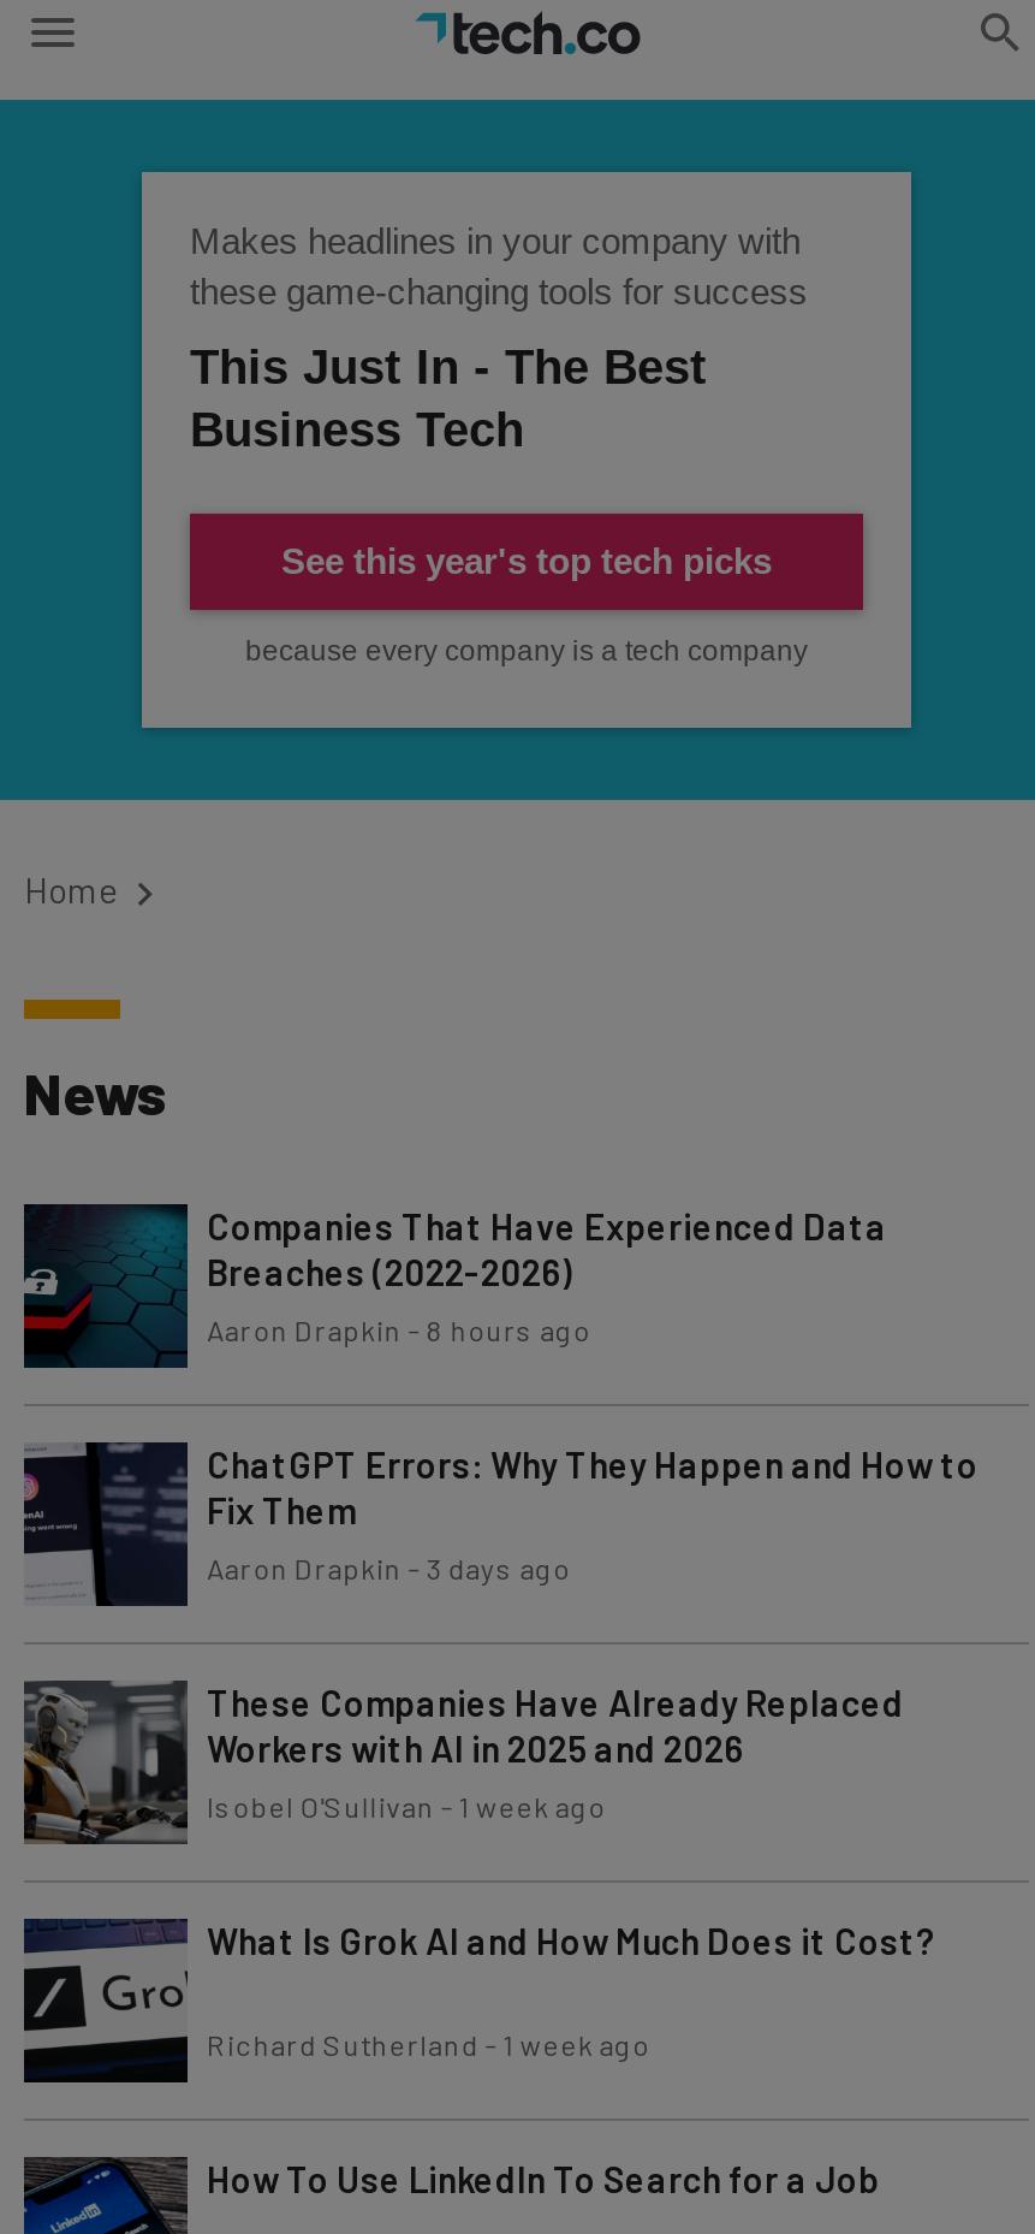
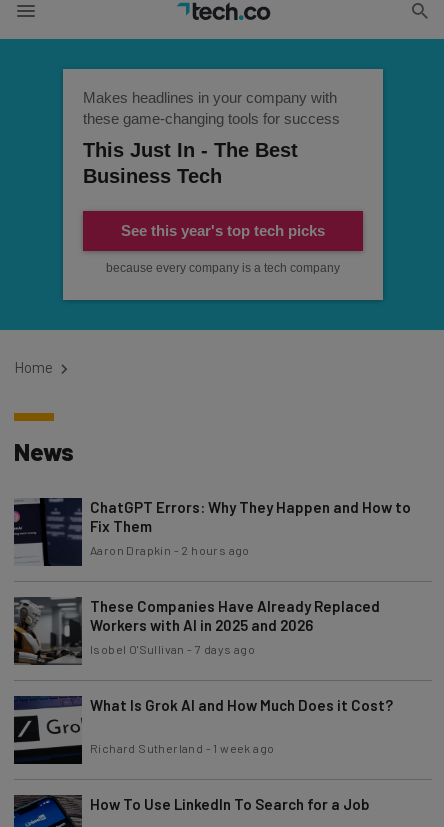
[22,1202,887,1370] [image] | Companies That Have Experienced Data | Breaches (2022-2026) | Aaron Drapkin - 8 hours ago -> none
[207,1551,571,1584] Aaron Drapkin - 3 days ago -> [90,543,250,557] Aaron Drapkin - 2 hours ago
[207,1789,606,1823] Isobel O'Sullivan - 1 week ago -> [90,642,255,656] Isobel O'Sullivan - 7 days ago

